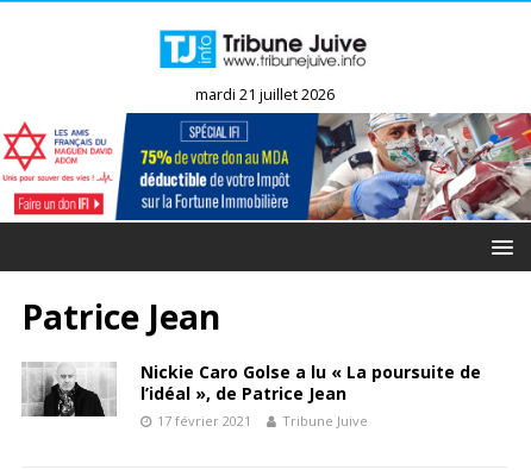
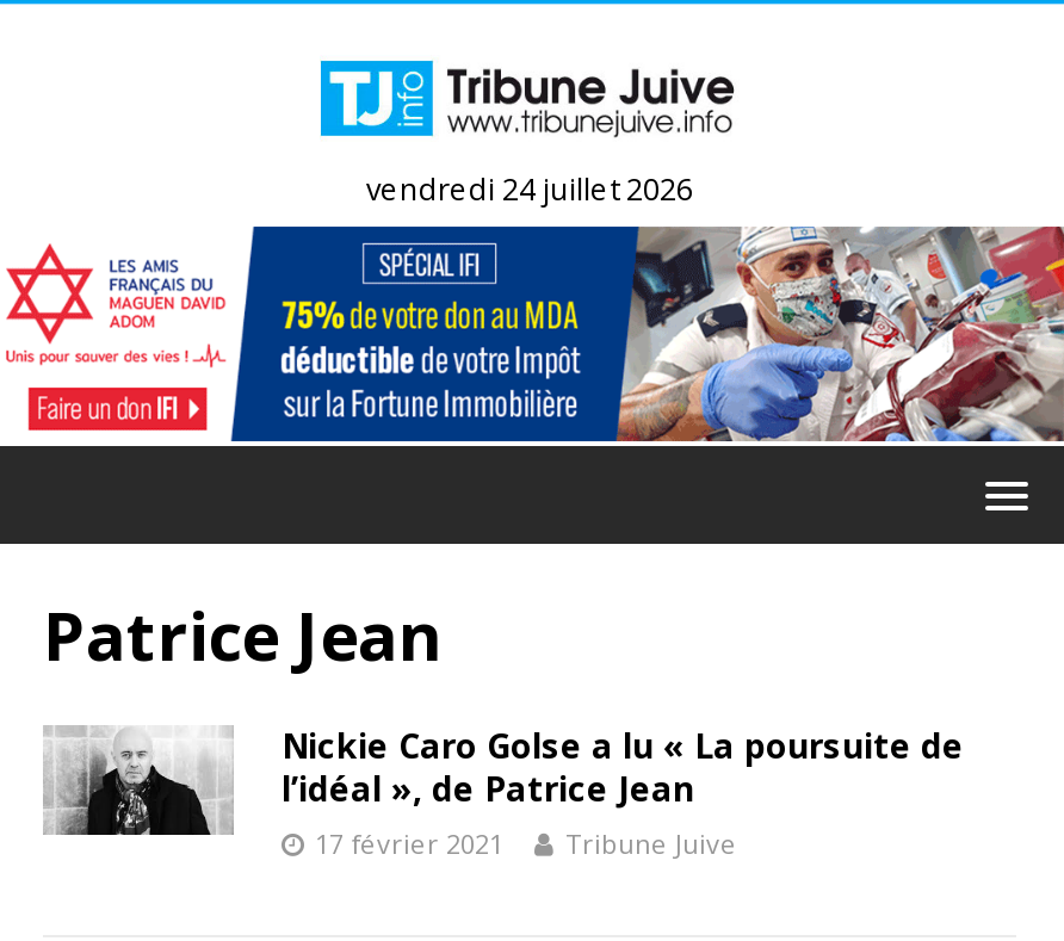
[195,85,334,105] mardi 21 juillet 2026 -> [366,171,693,211] vendredi 24 juillet 2026

